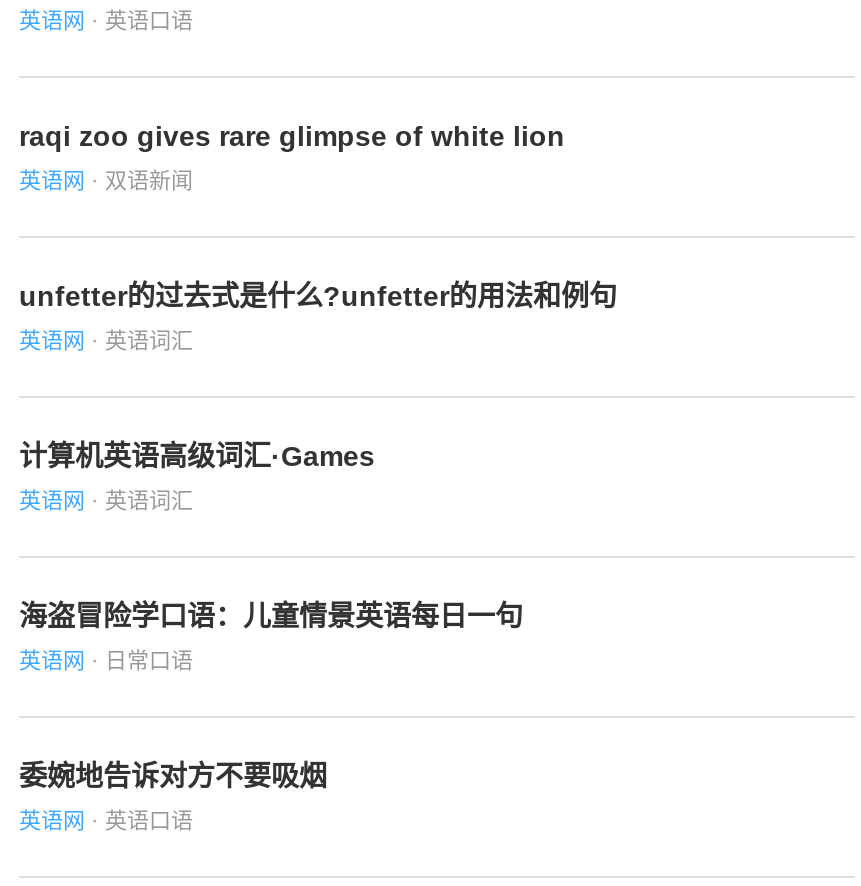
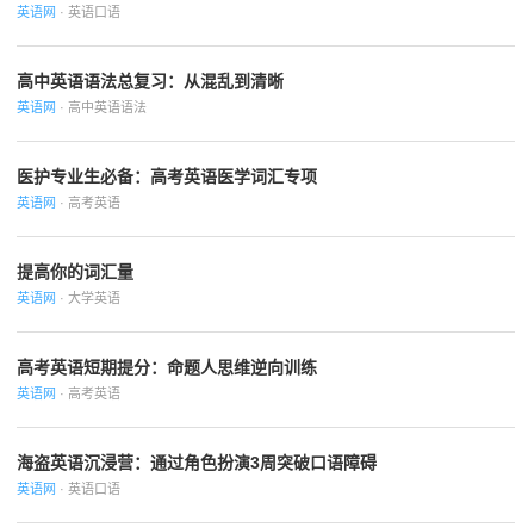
[19,121,565,153] raqi zoo gives rare glimpse of white lion -> [17,72,284,91] 高中英语语法总复习：从混乱到清晰
[19,169,193,193] 英语网· 双语新闻 -> [17,101,147,115] 英语网· 高中英语语法
[19,281,617,313] unfetter的过去式是什么?unfetter的用法和例句 -> [17,167,317,186] 医护专业生必备：高考英语医学词汇专项
[19,329,193,353] 英语网· 英语词汇 -> [17,196,120,210] 英语网· 高考英语
[19,441,375,473] 计算机英语高级词汇·Games -> [17,263,133,282] 提高你的词汇量
[19,489,193,513] 英语网· 英语词汇 -> [17,291,120,306] 英语网· 大学英语
[19,601,523,633] 海盗冒险学口语：儿童情景英语每日一句 -> [17,358,317,377] 高考英语短期提分：命题人思维逆向训练
[19,649,193,673] 英语网· 日常口语 -> [17,387,120,401] 英语网· 高考英语
[19,761,327,793] 委婉地告诉对方不要吸烟 -> [17,454,377,473] 海盗英语沉浸营：通过角色扮演3周突破口语障碍

